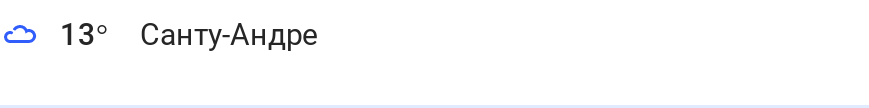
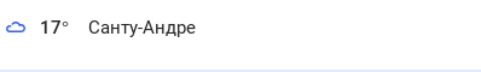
[60,17,318,53] 13° Санту-Андре -> [40,17,196,38] 17° Санту-Андре

